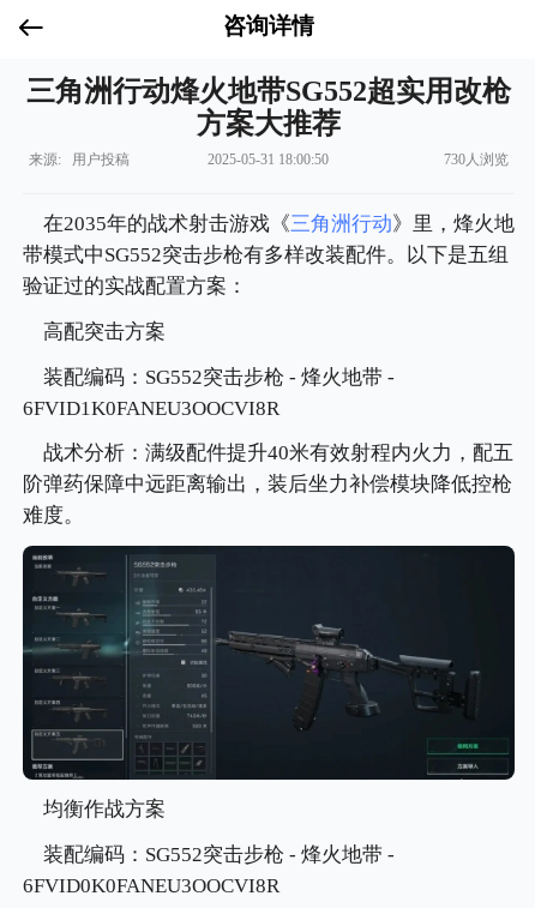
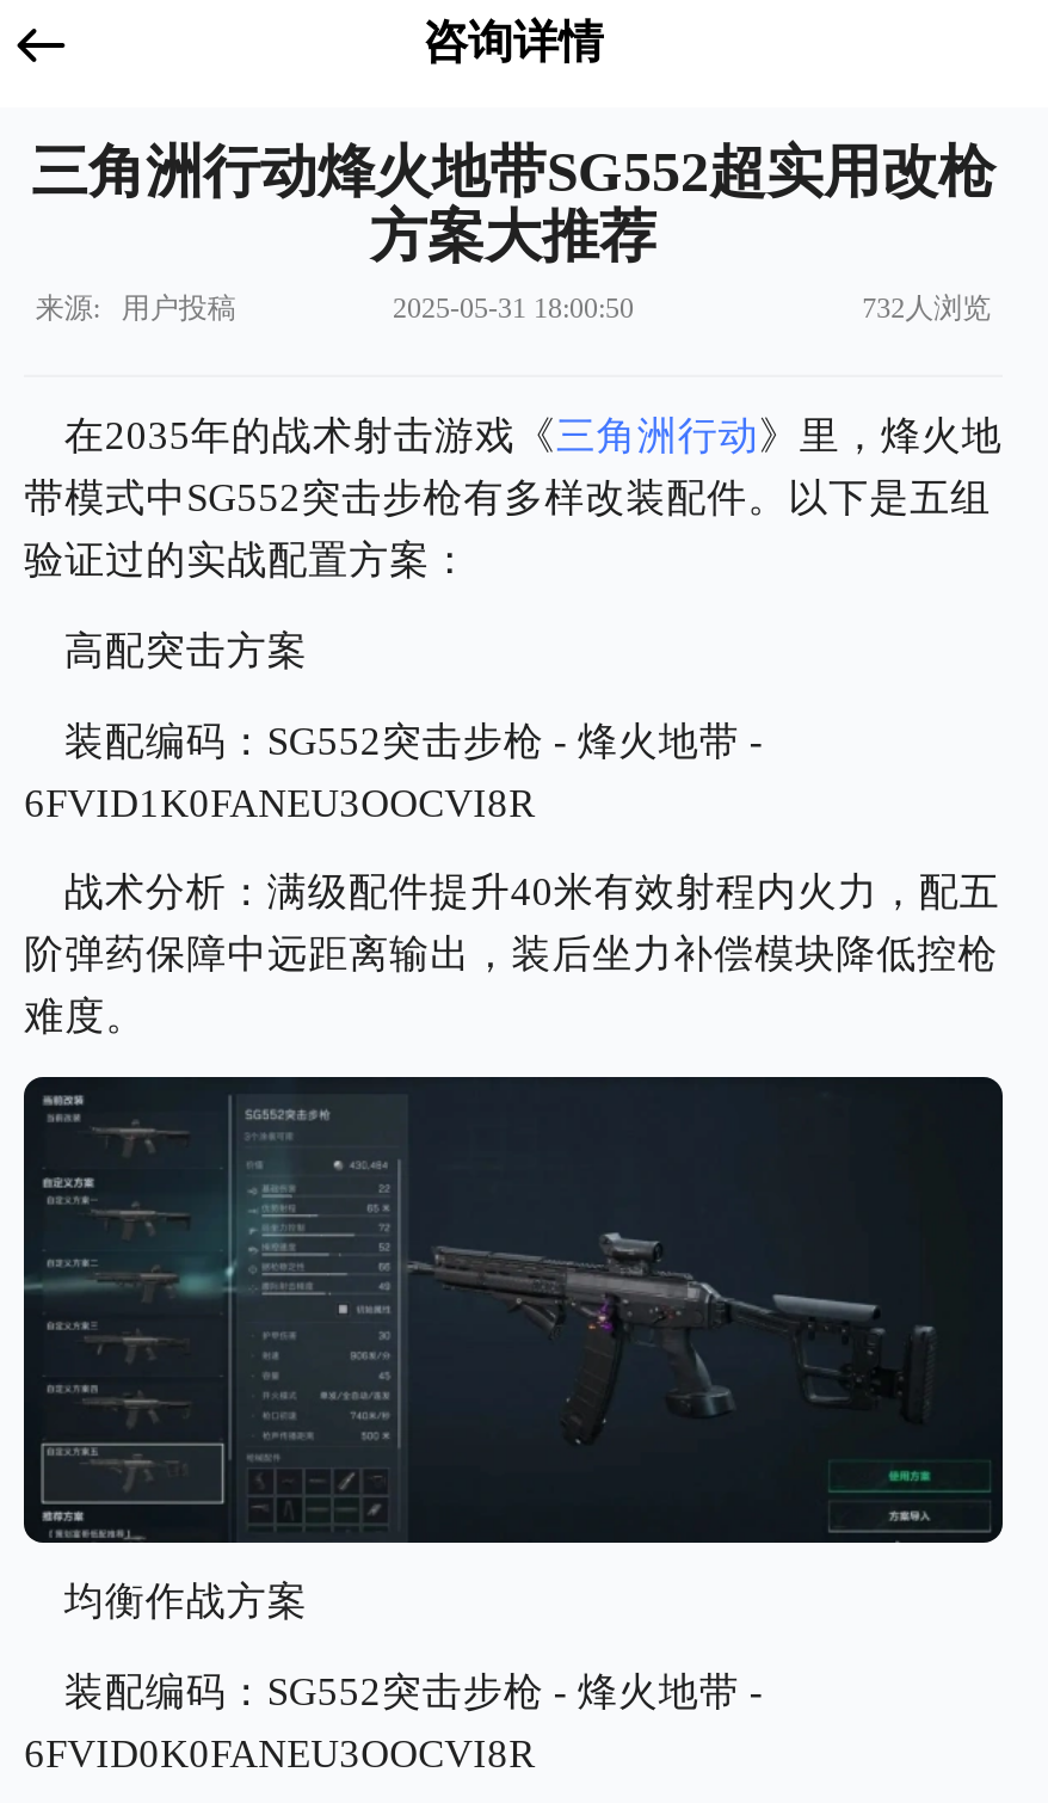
[444,152,509,168] 730人浏览 -> [862,292,991,326] 732人浏览

